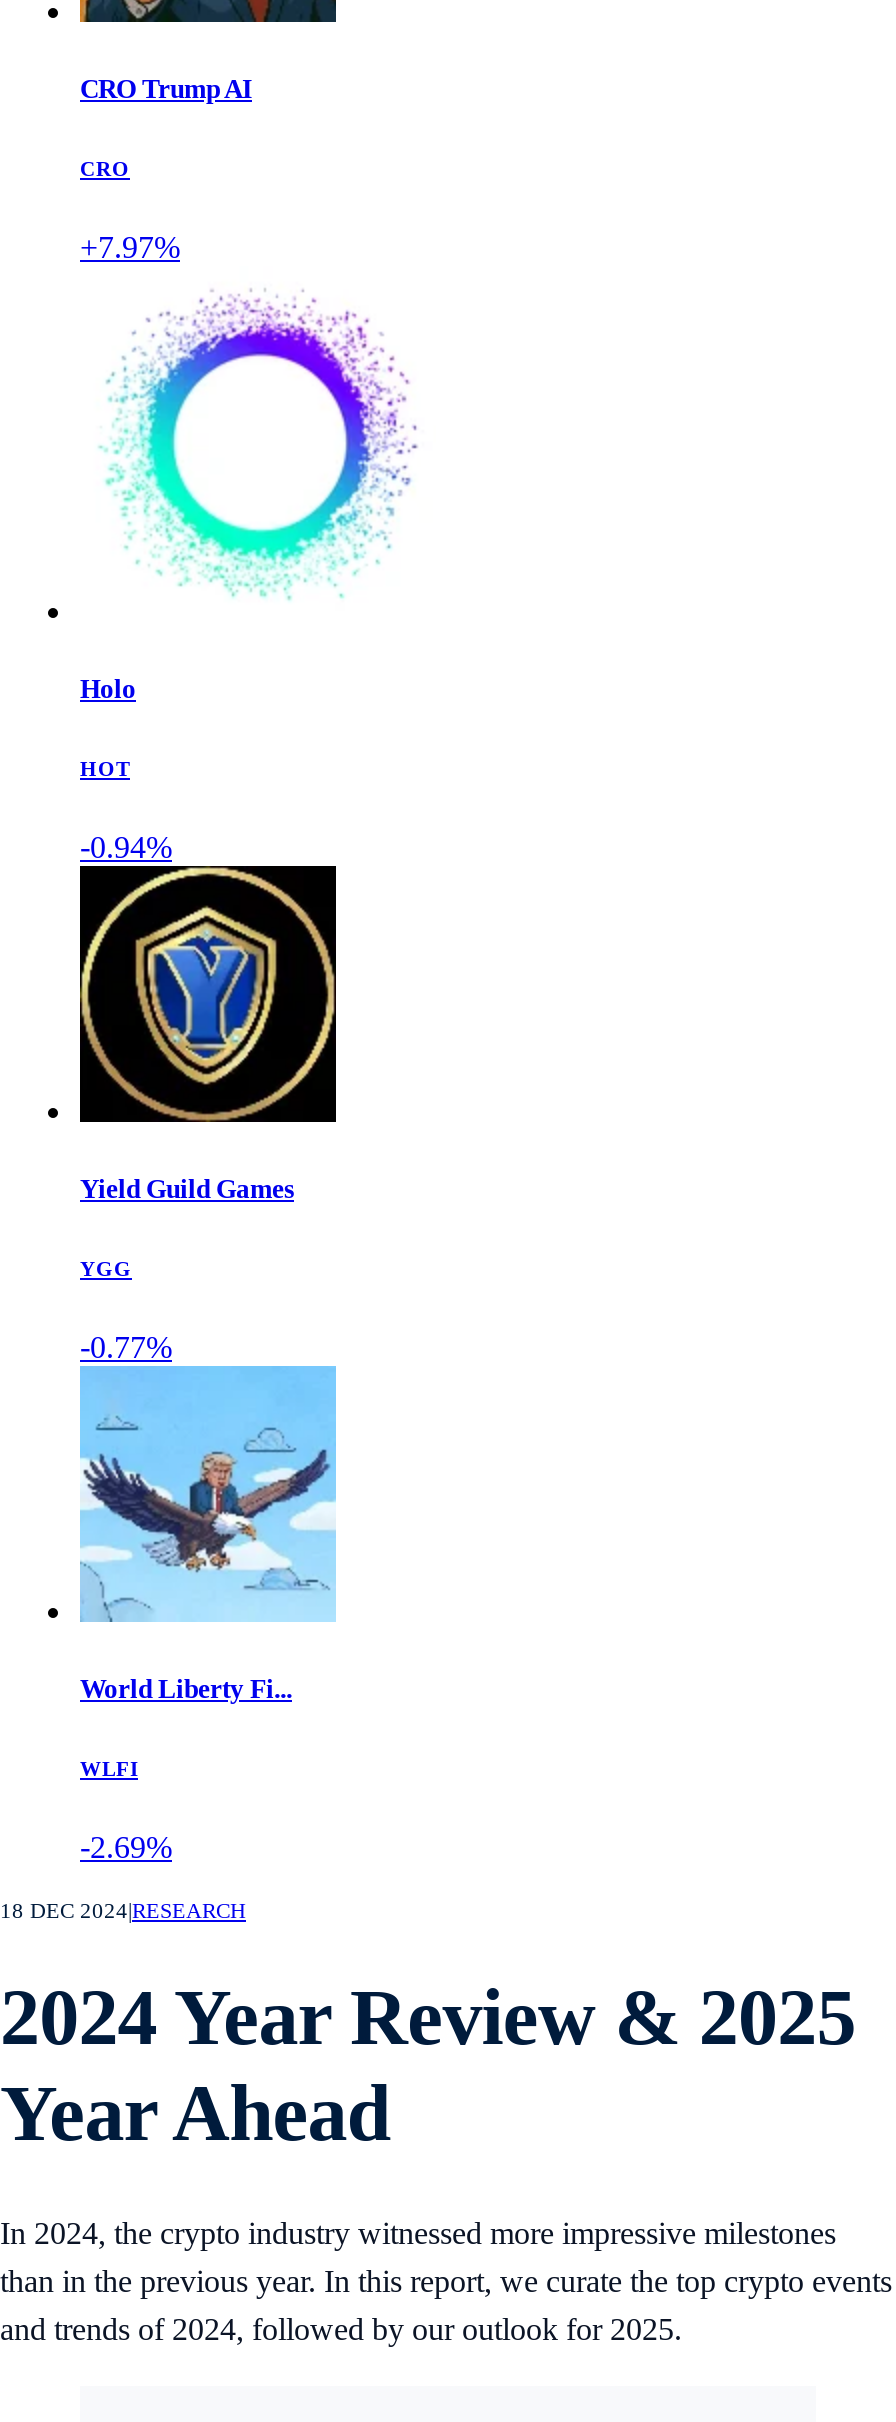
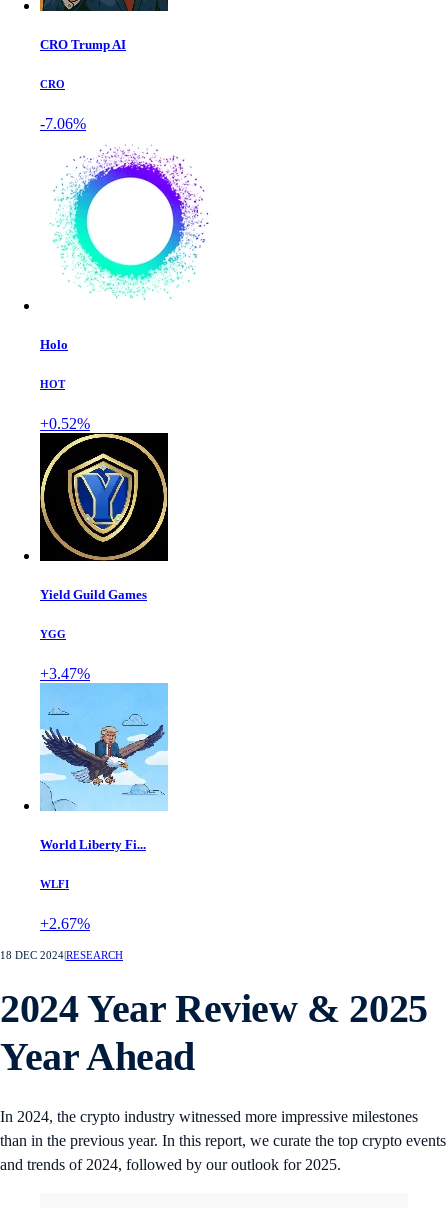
[80,230,180,264] +7.97% -> [40,115,86,132] -7.06%
[80,830,172,864] -0.94% -> [40,415,90,432] +0.52%
[80,1330,172,1364] -0.77% -> [40,665,90,682] +3.47%
[80,1831,172,1865] -2.69% -> [40,915,90,932] +2.67%

